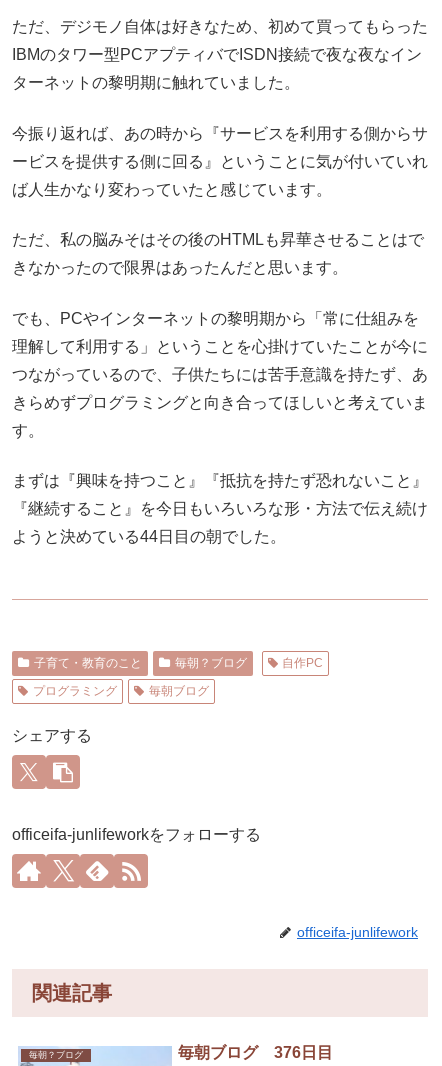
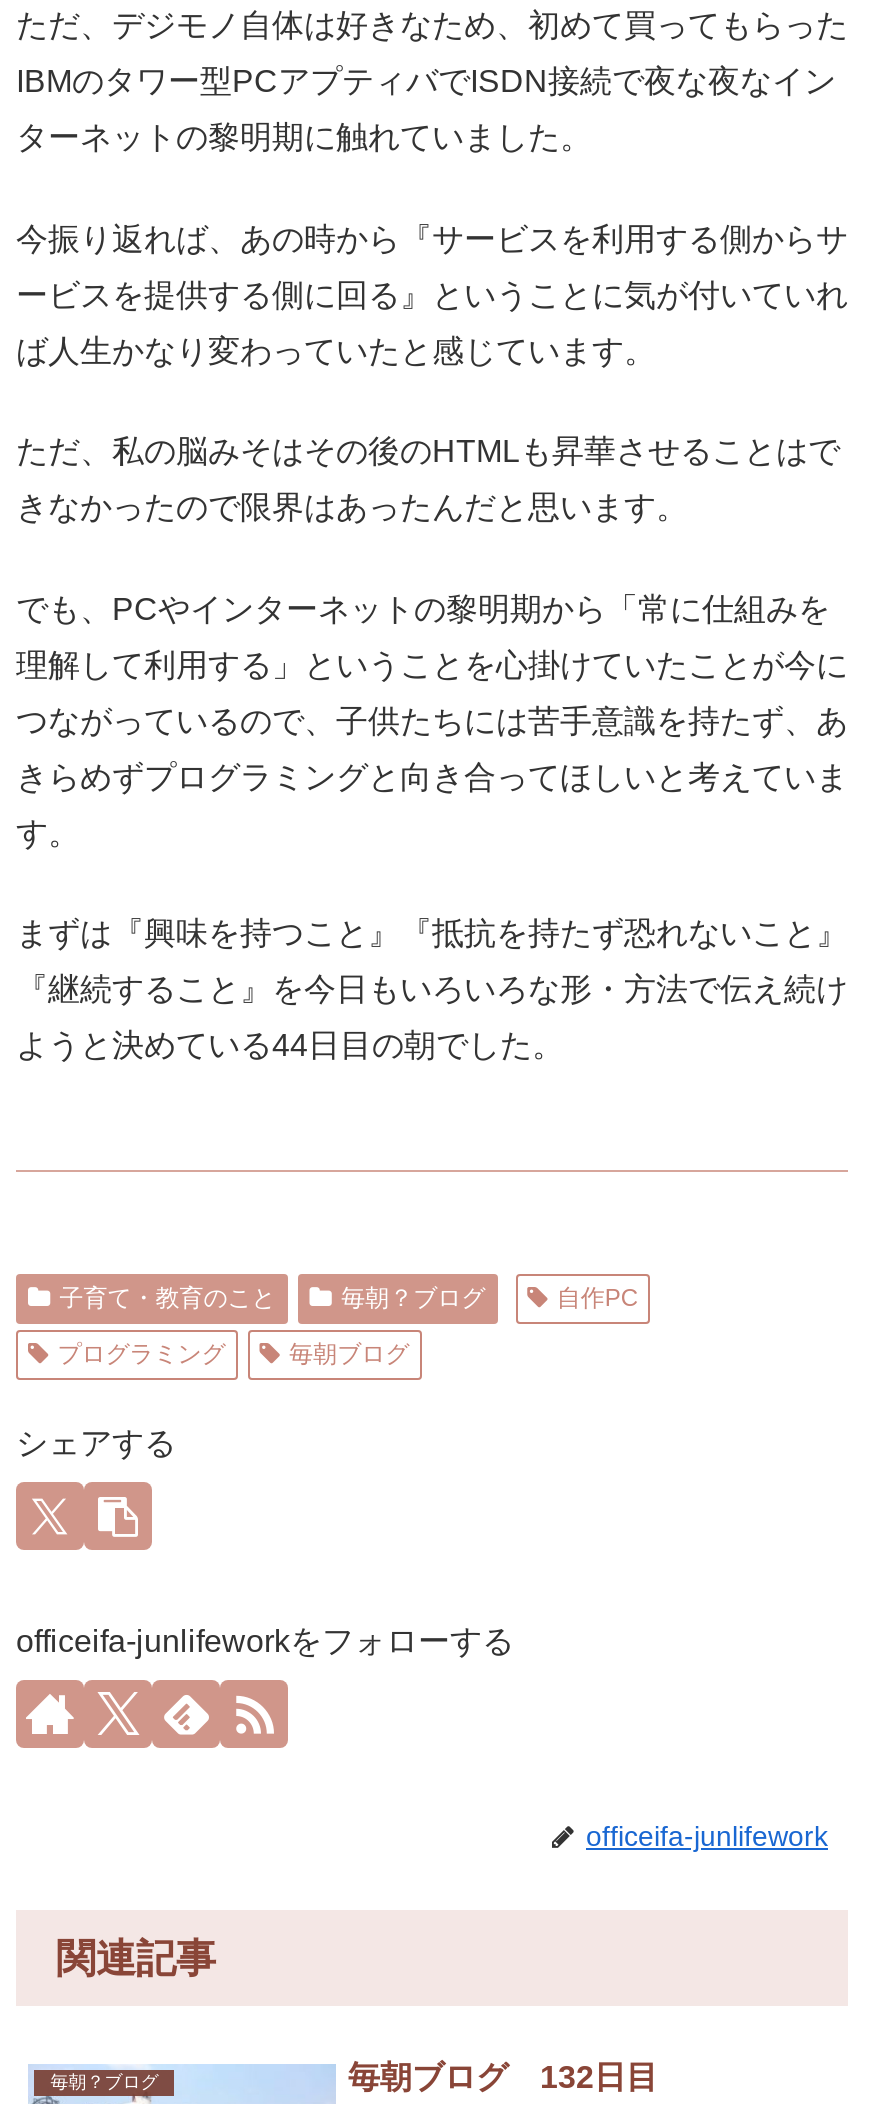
[178,1044,333,1061] 毎朝ブログ 376日目 -> [348,2060,658,2094] 毎朝ブログ 132日目

